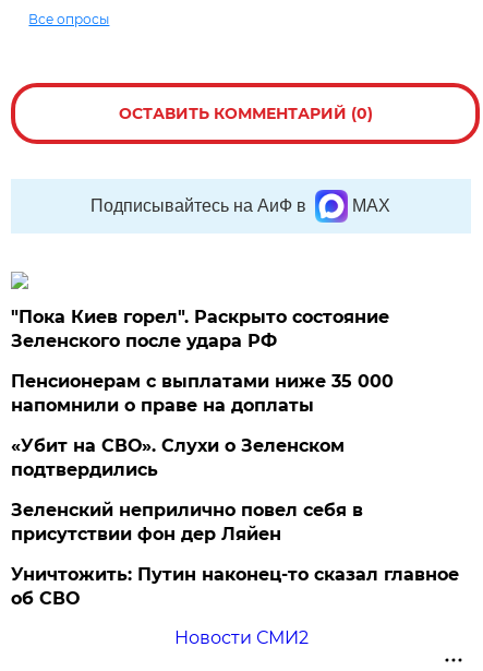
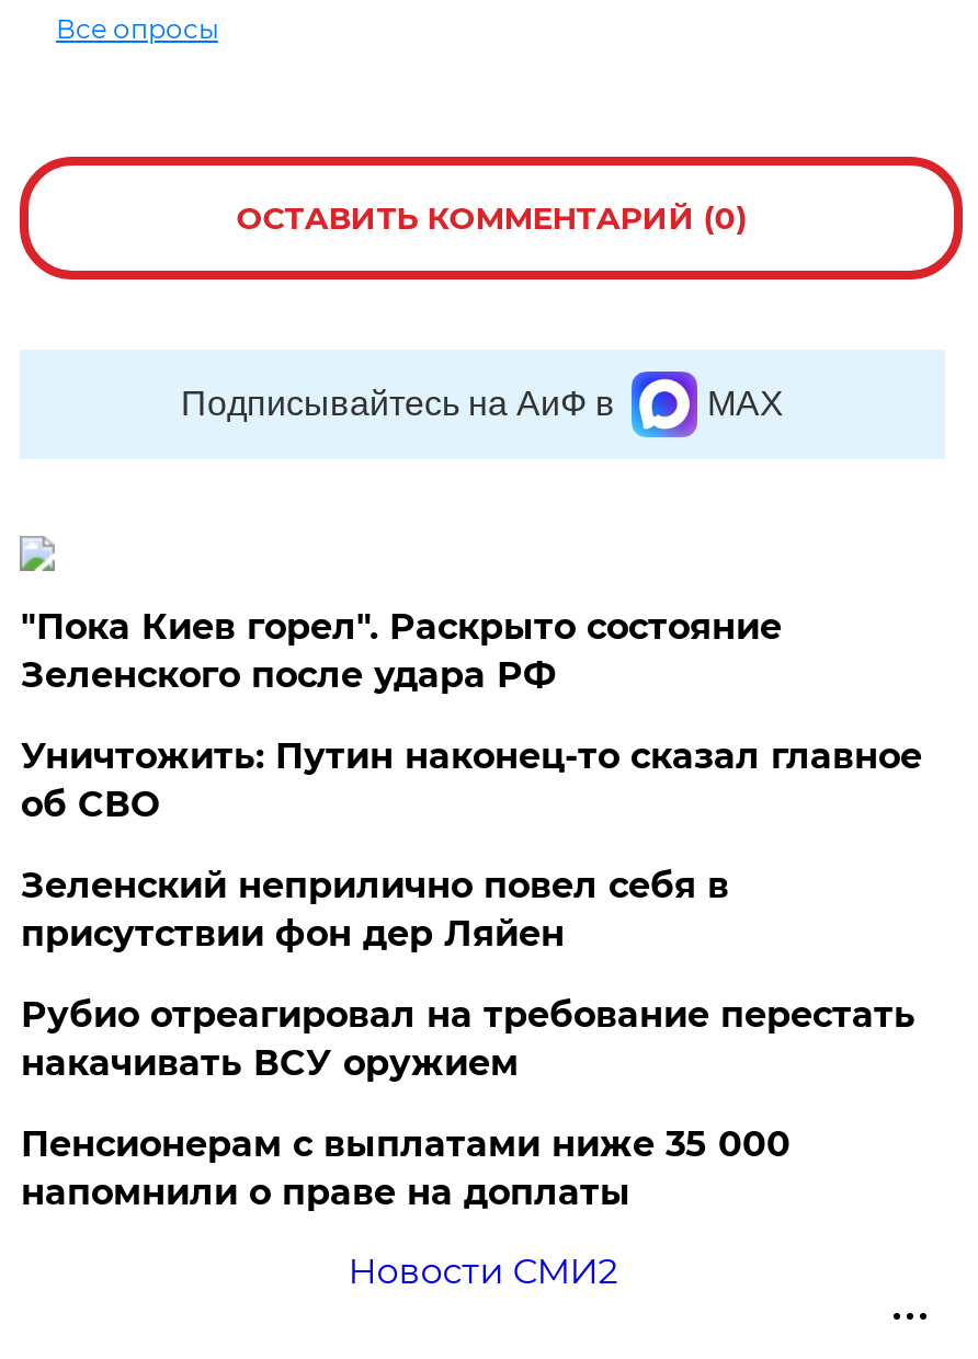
none -> [21,994,915,1084] Рубио отреагировал на требование перестать | накачивать ВСУ оружием
moved [11,371,394,416] -> [21,1123,790,1213]: Пенсионерам с выплатами ниже 35 000 | напомнили о праве на доплаты
[11,435,345,480] «Убит на СВО». Слухи о Зеленском | подтвердились -> none
moved [11,500,459,609] -> [21,735,922,955]: Зеленский неприлично повел cебя в | присутствии фон дер Ляйен | Уничтожить: Путин наконец-то сказал главное | об СВО

